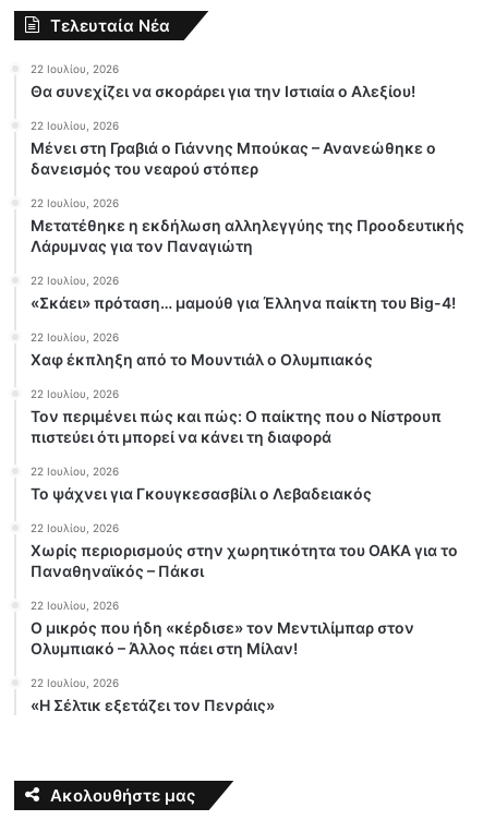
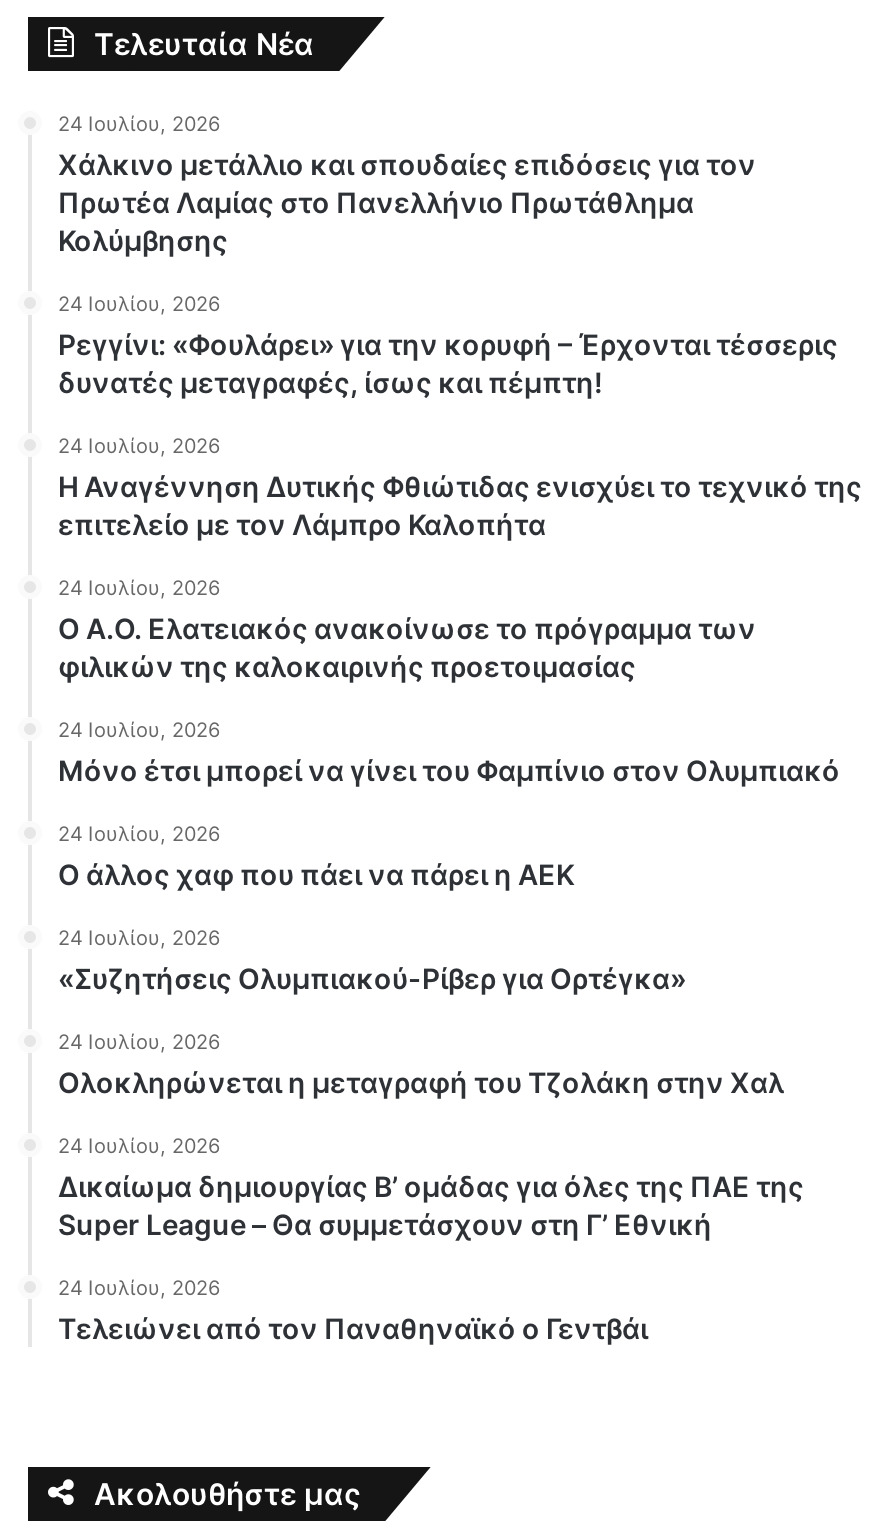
[31,62,415,100] 22 Ιουλίου, 2026 | Θα συνεχίζει να σκοράρει για την Ιστιαία ο Αλεξίου! -> [58,111,756,257] 24 Ιουλίου, 2026 | Χάλκινο μετάλλιο και σπουδαίες επιδόσεις για τον | Πρωτέα Λαμίας στο Πανελλήνιο Πρωτάθλημα | Κολύμβησης
[31,119,436,178] 22 Ιουλίου, 2026 | Μένει στη Γραβιά ο Γιάννης Μπούκας – Ανανεώθηκε ο | δανεισμός του νεαρού στόπερ -> [58,291,838,399] 24 Ιουλίου, 2026 | Ρεγγίνι: «Φουλάρει» για την κορυφή – Έρχονται τέσσερις | δυνατές μεταγραφές, ίσως και πέμπτη!
[31,196,464,255] 22 Ιουλίου, 2026 | Μετατέθηκε η εκδήλωση αλληλεγγύης της Προοδευτικής | Λάρυμνας για τον Παναγιώτη -> [58,433,862,541] 24 Ιουλίου, 2026 | Η Αναγέννηση Δυτικής Φθιώτιδας ενισχύει το τεχνικό της | επιτελείο με τον Λάμπρο Καλοπήτα
[31,274,456,312] 22 Ιουλίου, 2026 | «Σκάει» πρόταση… μαμούθ για Έλληνα παίκτη του Big-4! -> [58,575,756,683] 24 Ιουλίου, 2026 | Ο Α.Ο. Ελατειακός ανακοίνωσε το πρόγραμμα των | φιλικών της καλοκαιρινής προετοιμασίας
[31,330,373,368] 22 Ιουλίου, 2026 | Χαφ έκπληξη από το Μουντιάλ ο Ολυμπιακός -> [58,717,840,787] 24 Ιουλίου, 2026 | Μόνο έτσι μπορεί να γίνει του Φαμπίνιο στον Ολυμπιακό
[31,387,442,446] 22 Ιουλίου, 2026 | Τον περιμένει πώς και πώς: Ο παίκτης που ο Νίστρουπ | πιστεύει ότι μπορεί να κάνει τη διαφορά -> [58,821,574,891] 24 Ιουλίου, 2026 | Ο άλλος χαφ που πάει να πάρει η ΑΕΚ
[31,464,372,503] 22 Ιουλίου, 2026 | Το ψάχνει για Γκουγκεσασβίλι ο Λεβαδειακός -> [58,925,686,995] 24 Ιουλίου, 2026 | «Συζητήσεις Ολυμπιακού-Ρίβερ για Ορτέγκα»
[31,521,458,580] 22 Ιουλίου, 2026 | Χωρίς περιορισμούς στην χωρητικότητα του ΟΑΚΑ για το | Παναθηναϊκός – Πάκσι -> [58,1029,784,1099] 24 Ιουλίου, 2026 | Ολοκληρώνεται η μεταγραφή του Τζολάκη στην Χαλ
[31,599,414,657] 22 Ιουλίου, 2026 | Ο μικρός που ήδη «κέρδισε» τον Μεντιλίμπαρ στον | Ολυμπιακό – Άλλος πάει στη Μίλαν! -> [58,1133,804,1241] 24 Ιουλίου, 2026 | Δικαίωμα δημιουργίας Β’ ομάδας για όλες της ΠΑΕ της | Super League – Θα συμμετάσχουν στη Γ’ Εθνική
[31,676,275,714] 22 Ιουλίου, 2026 | «Η Σέλτικ εξετάζει τον Πενράις» -> [58,1275,648,1345] 24 Ιουλίου, 2026 | Τελειώνει από τον Παναθηναϊκό ο Γεντβάι

